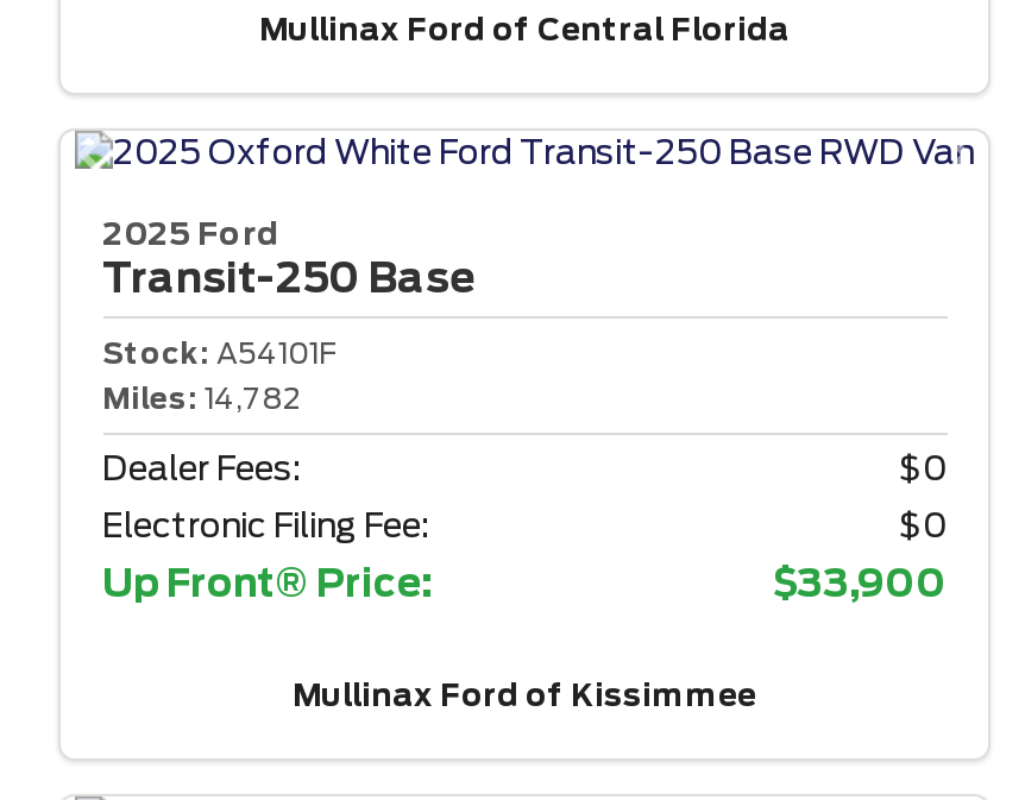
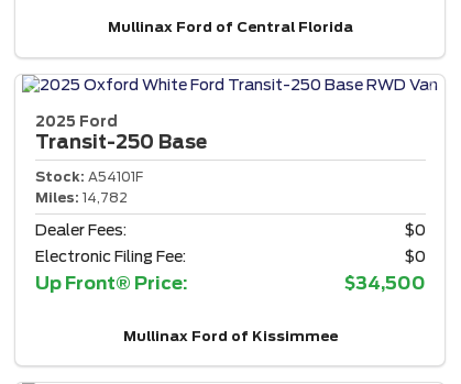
[773,560,947,605] $33,900 -> [344,273,425,294] $34,500

